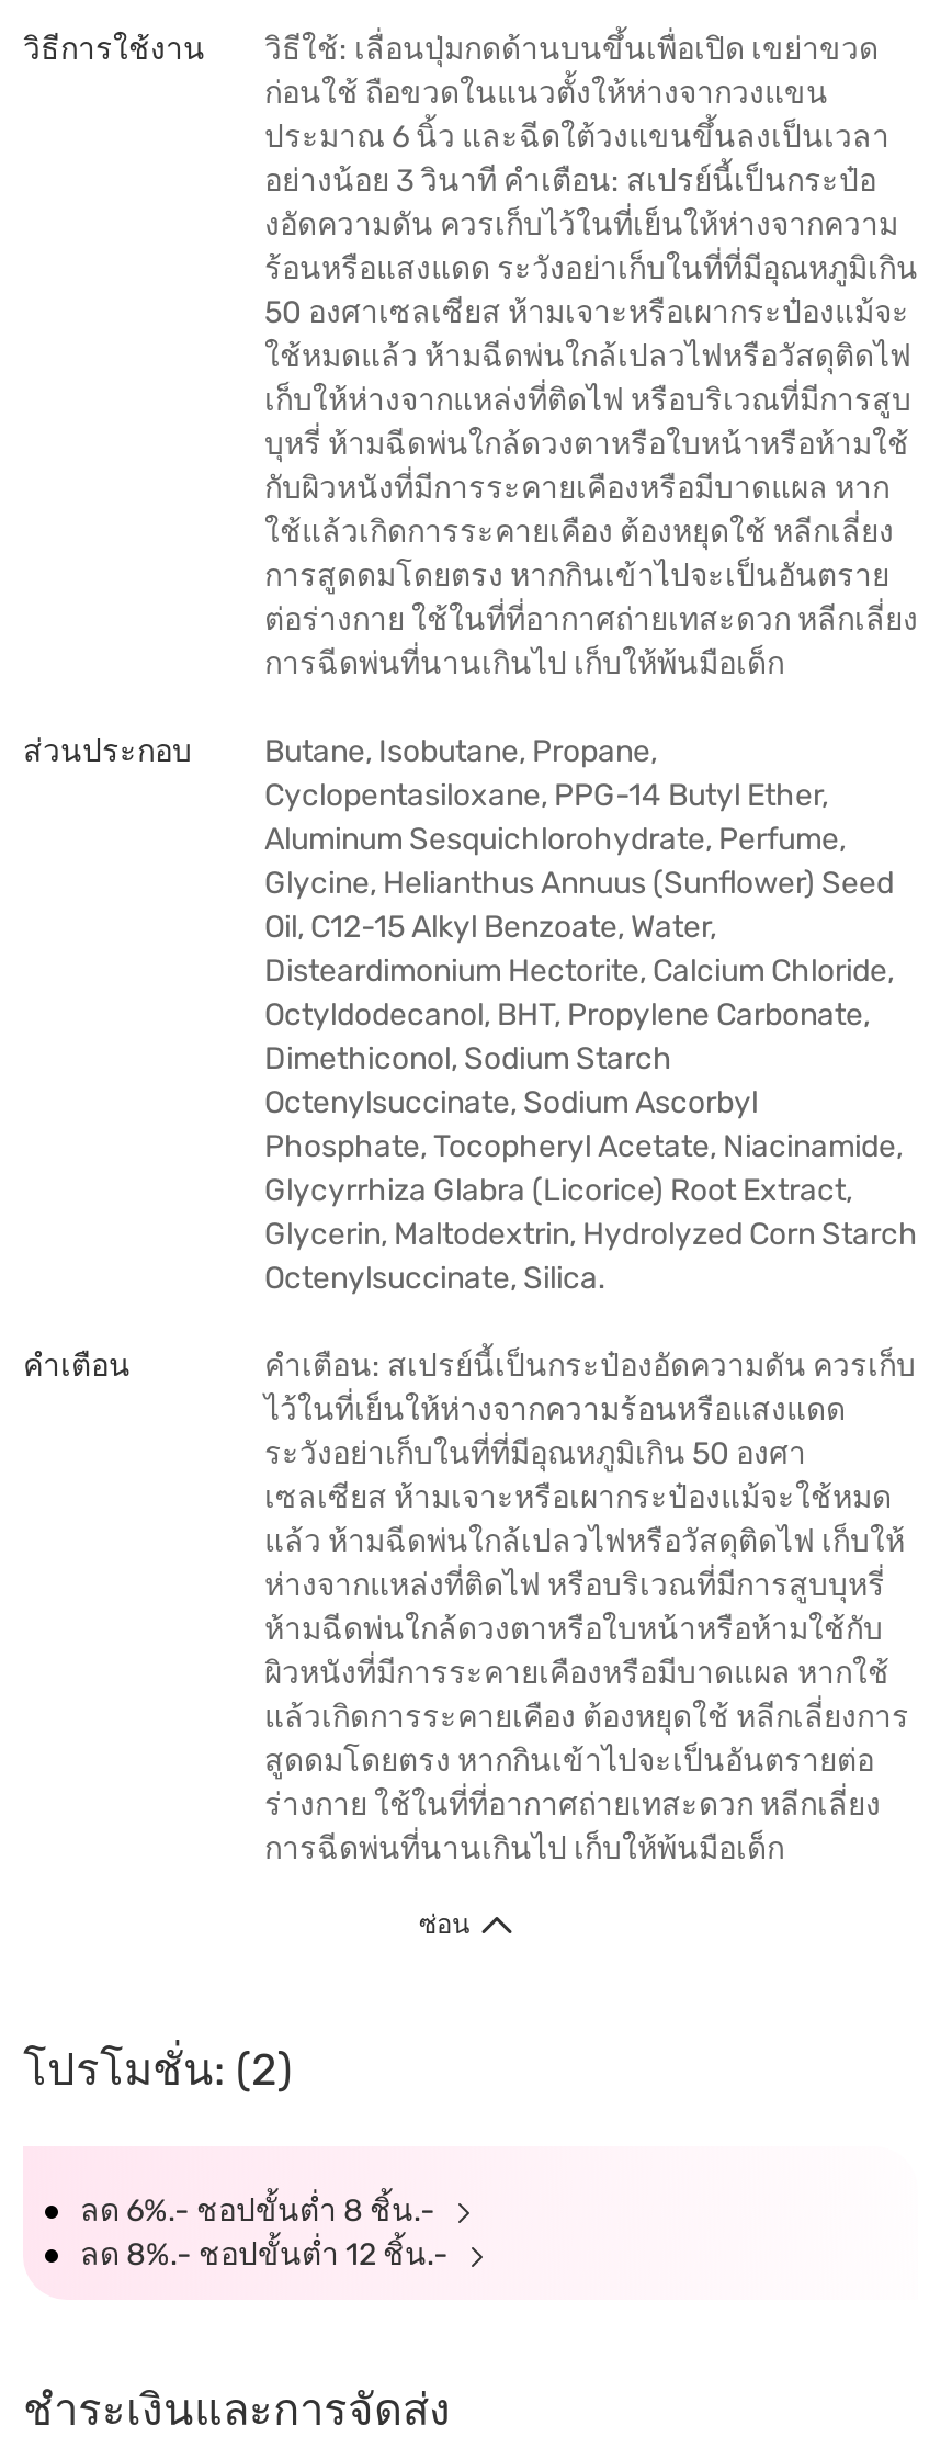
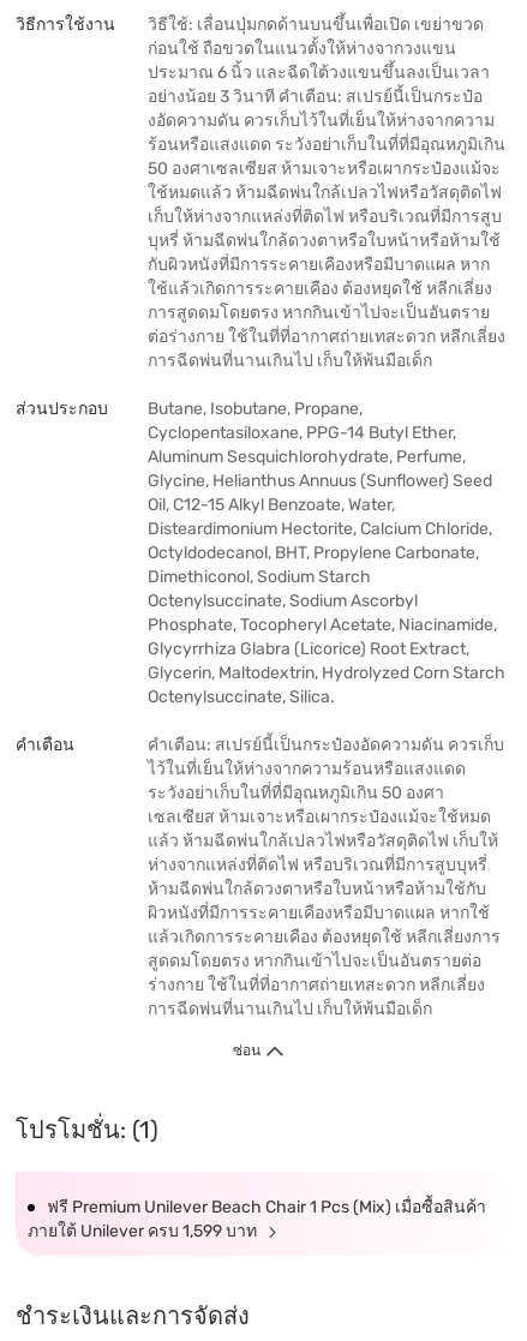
[23,2043,293,2096] โปรโมชั่น: (2) -> [16,1115,158,1144] โปรโมชั่น: (1)
[80,2192,455,2274] ลด 6%.- ชอปขั้นต่ำ 8 ชิ้น.- | ลด 8%.- ชอปขั้นต่ำ 12 ชิ้น.- -> [28,1197,486,1241] ฟรี Premium Unilever Beach Chair 1 Pcs (Mix) เมื่อซื้อสินค้า | ภายใต้ Unilever ครบ 1,599 บาท

